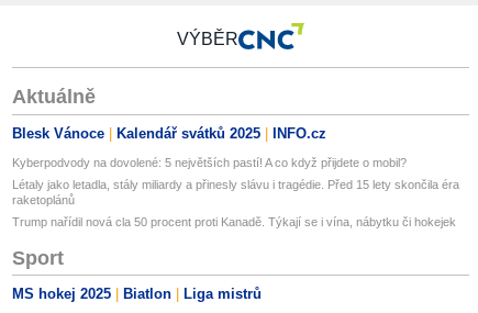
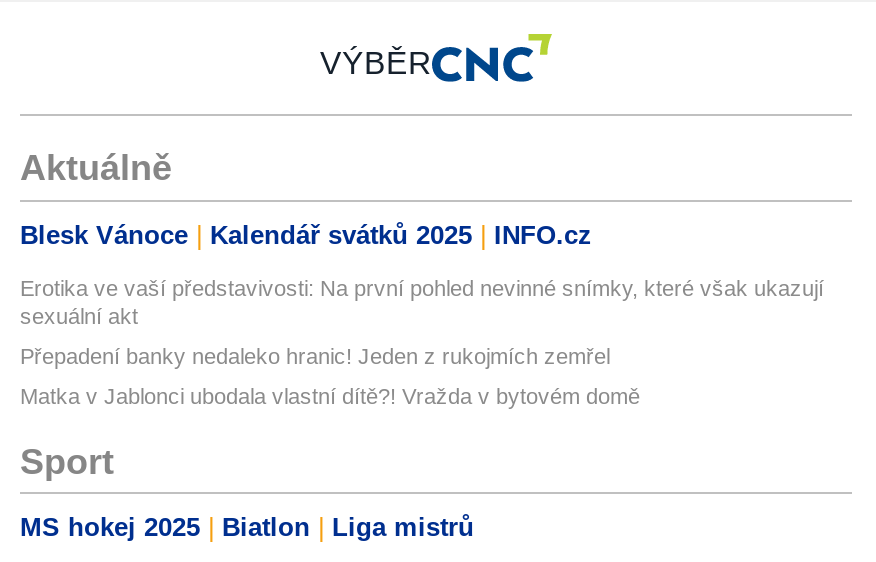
[12,156,407,169] Kyberpodvody na dovolené: 5 největších pastí! A co když přijdete o mobil? -> [20,276,824,328] Erotika ve vaší představivosti: Na první pohled nevinné snímky, které však ukazují | sexuální akt
[12,178,459,206] Létaly jako letadla, stály miliardy a přinesly slávu i tragédie. Před 15 lety skončila éra | raketoplánů -> [20,344,610,368] Přepadení banky nedaleko hranic! Jeden z rukojmích zemřel
[12,215,456,228] Trump nařídil nová cla 50 procent proti Kanadě. Týkají se i vína, nábytku či hokejek -> [20,384,640,408] Matka v Jablonci ubodala vlastní dítě?! Vražda v bytovém domě

